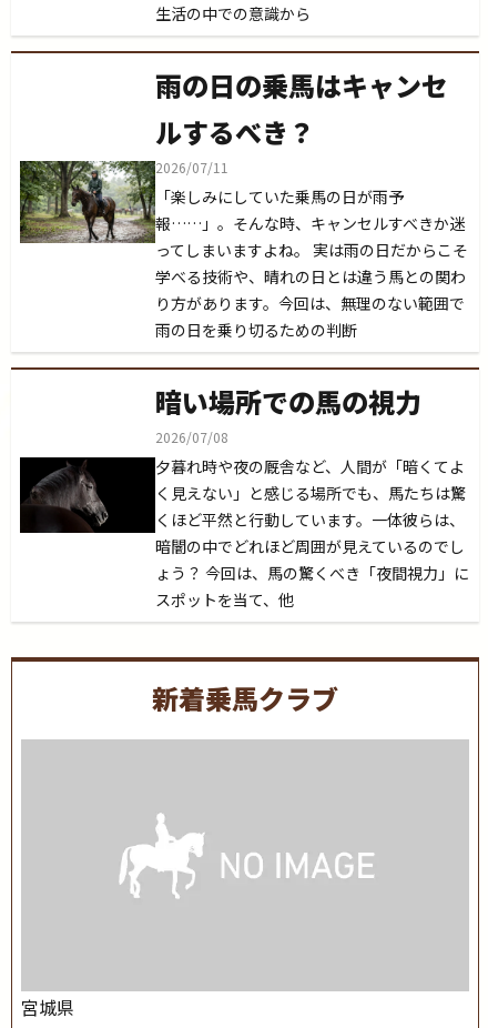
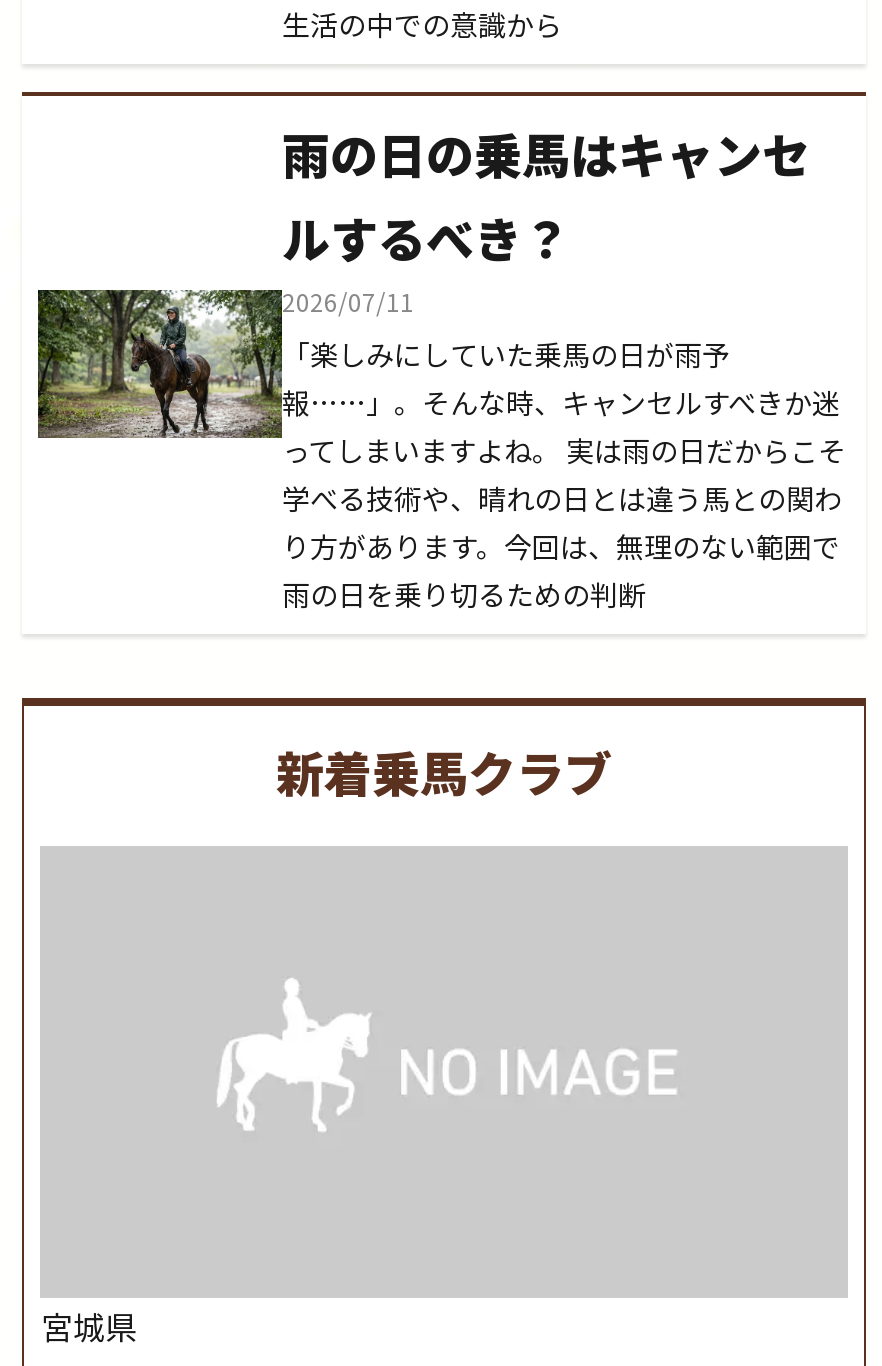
[19,382,469,610] [image] | 暗い場所での馬の視力 | 2026/07/08 | 夕暮れ時や夜の厩舎など、人間が「暗くてよ | く見えない」と感じる場所でも、馬たちは驚 | くほど平然と行動しています。一体彼らは、 | 暗闇の中でどれほど周囲が見えているのでし | ょう？ 今回は、馬の驚くべき「夜間視力」に | スポットを当て、他 -> none

